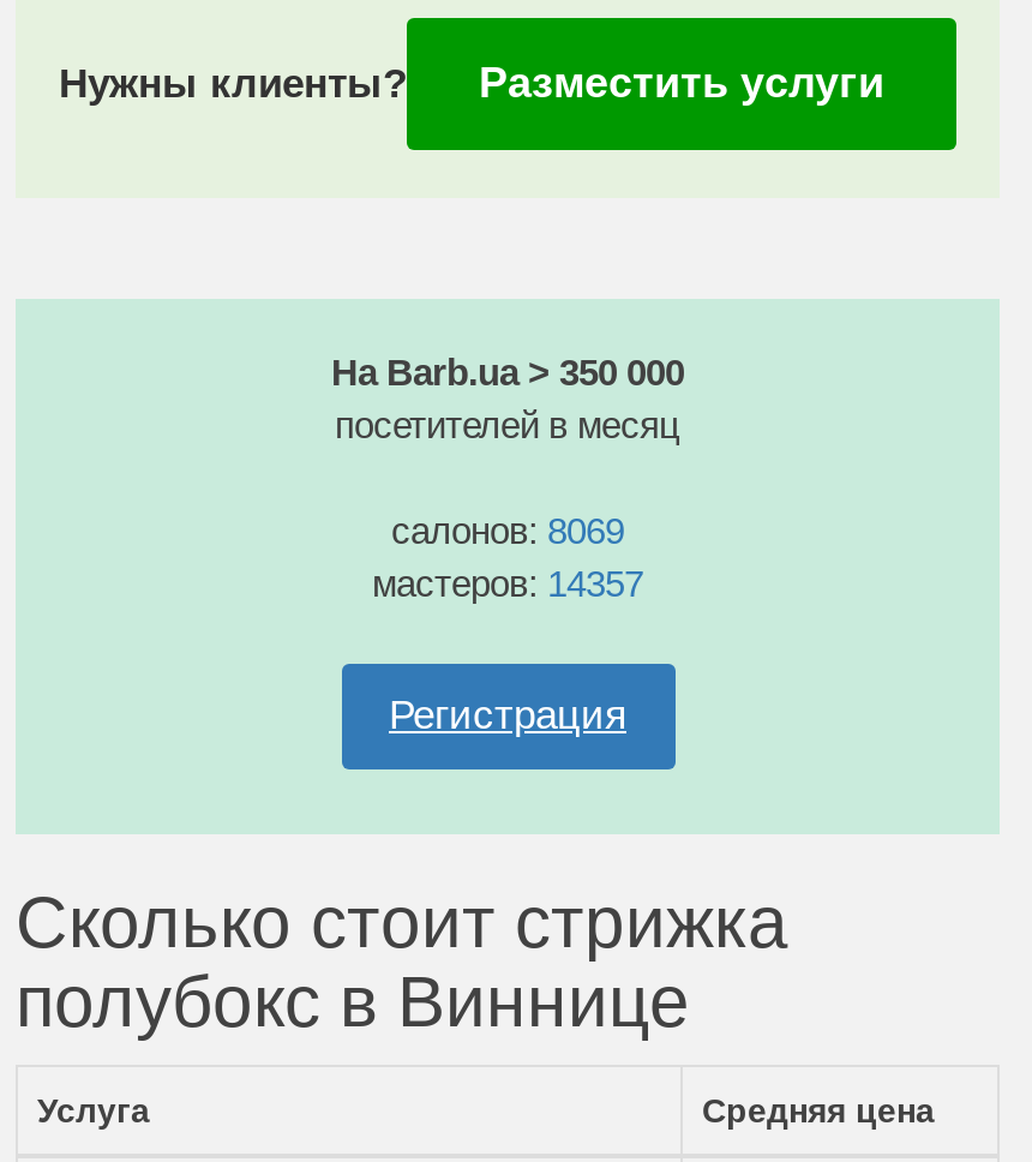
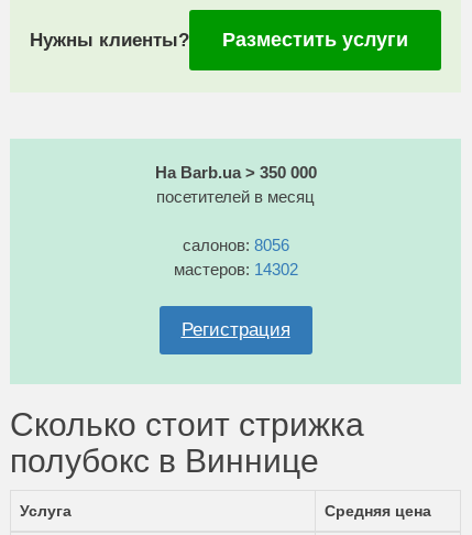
[391,510,624,551] салонов: 8069 -> [182,236,289,254] салонов: 8056
[372,563,643,604] мастеров: 14357 -> [173,260,298,279] мастеров: 14302

